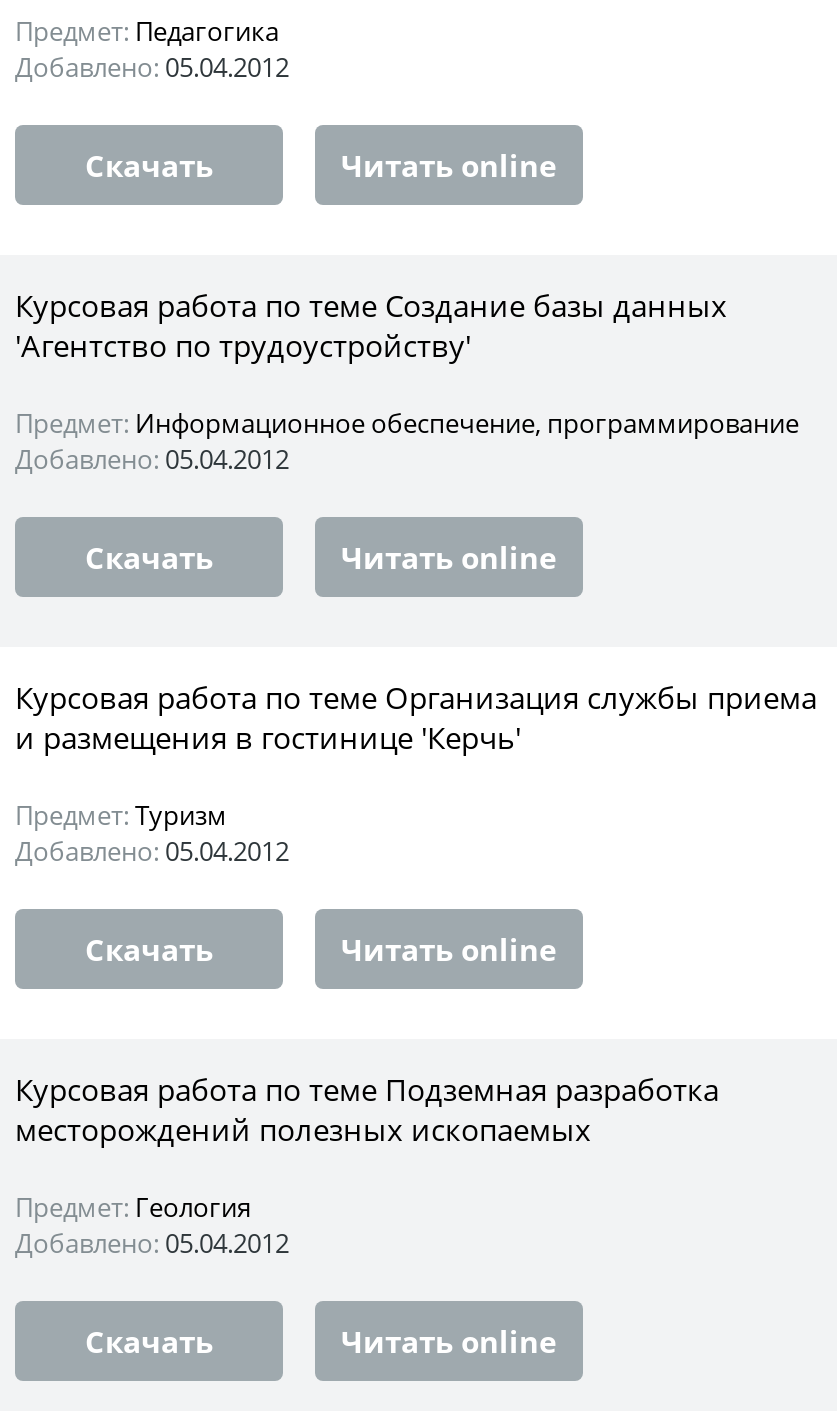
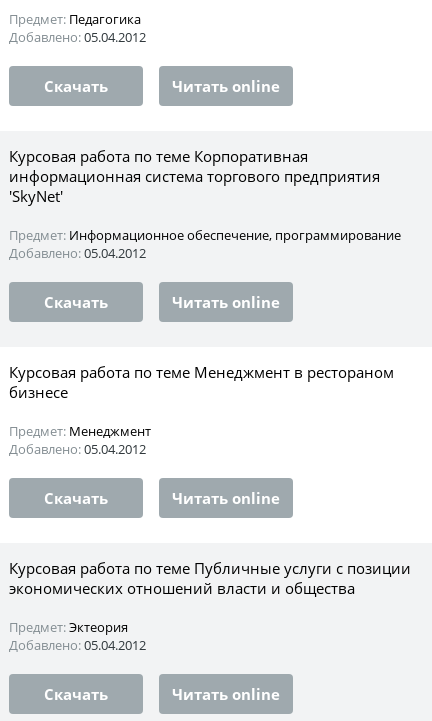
[15,284,727,364] Курсовая работа по теме Создание базы данных | 'Агентство по трудоустройству' -> [9,146,380,206] Курсовая работа по теме Корпоративная | информационная система торгового предприятия | 'SkyNet'
[15,676,817,756] Курсовая работа по теме Организация службы приема | и размещения в гостинице 'Керчь' -> [9,362,394,402] Курсовая работа по теме Менеджмент в рестораном | бизнесе
[15,796,227,832] Предмет: Туризм -> [9,422,151,440] Предмет: Менеджмент
[15,1068,719,1148] Курсовая работа по теме Подземная разработка | месторождений полезных ископаемых -> [9,558,411,598] Курсовая работа по теме Публичные услуги с позиции | экономических отношений власти и общества
[15,1188,251,1224] Предмет: Геология -> [9,618,128,636] Предмет: Эктеория

